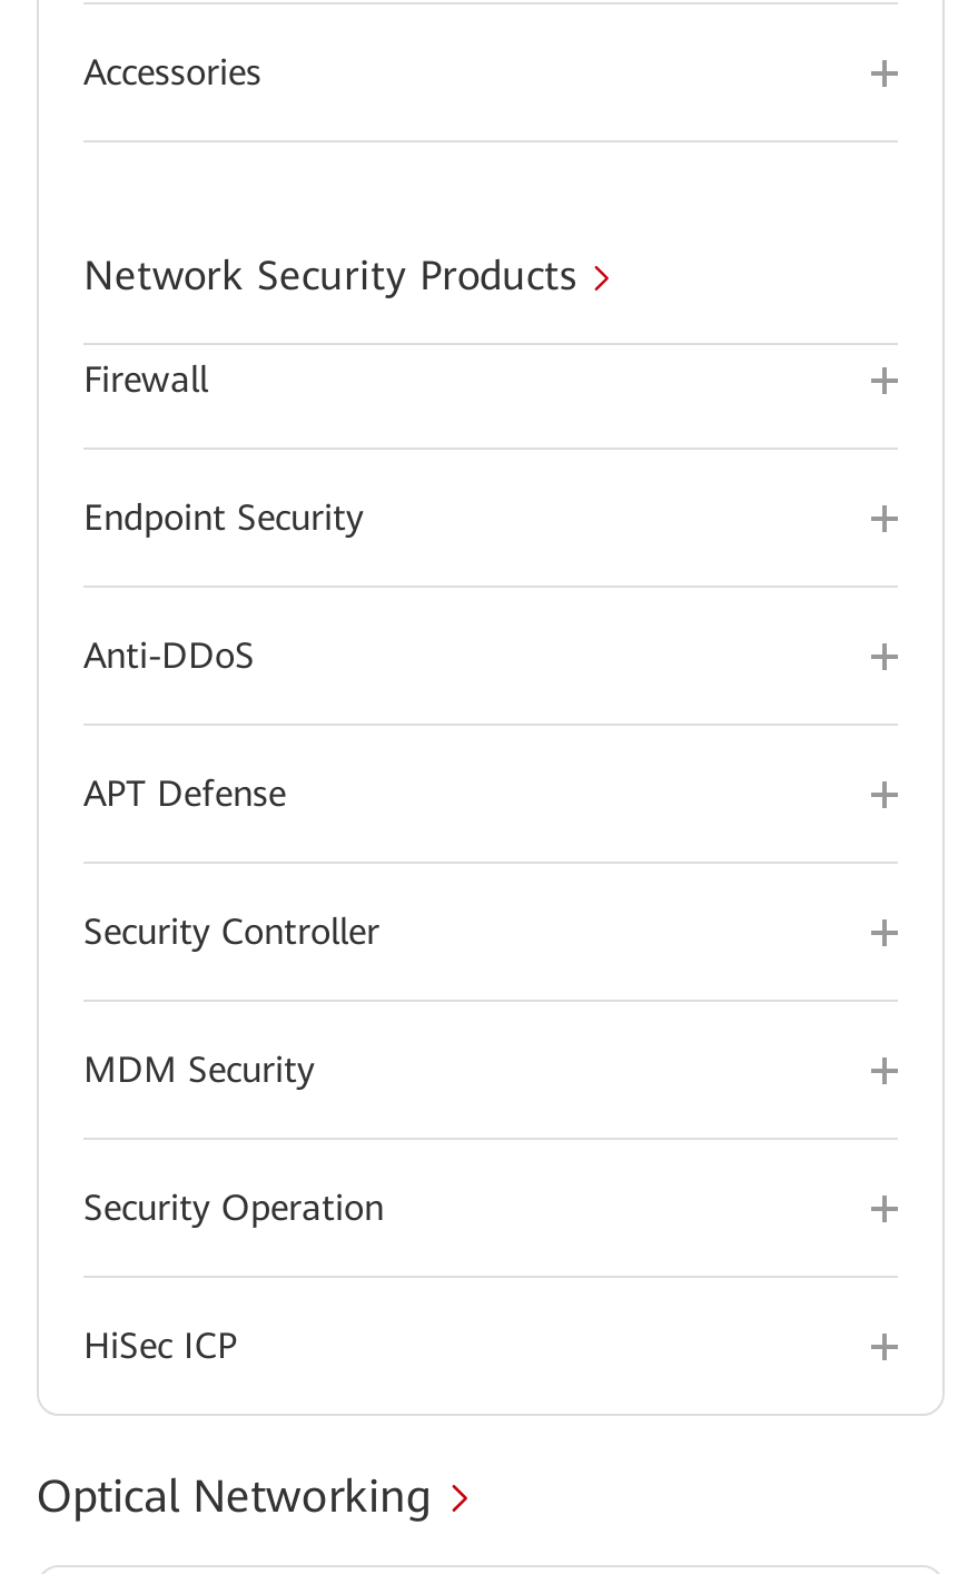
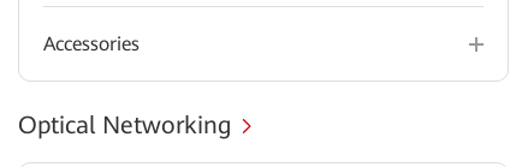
[83,252,577,1367] Network Security Products | Firewall | Endpoint Security | Anti-DDoS | APT Defense | Security Controller | MDM Security | Security Operation | HiSec ICP -> none

